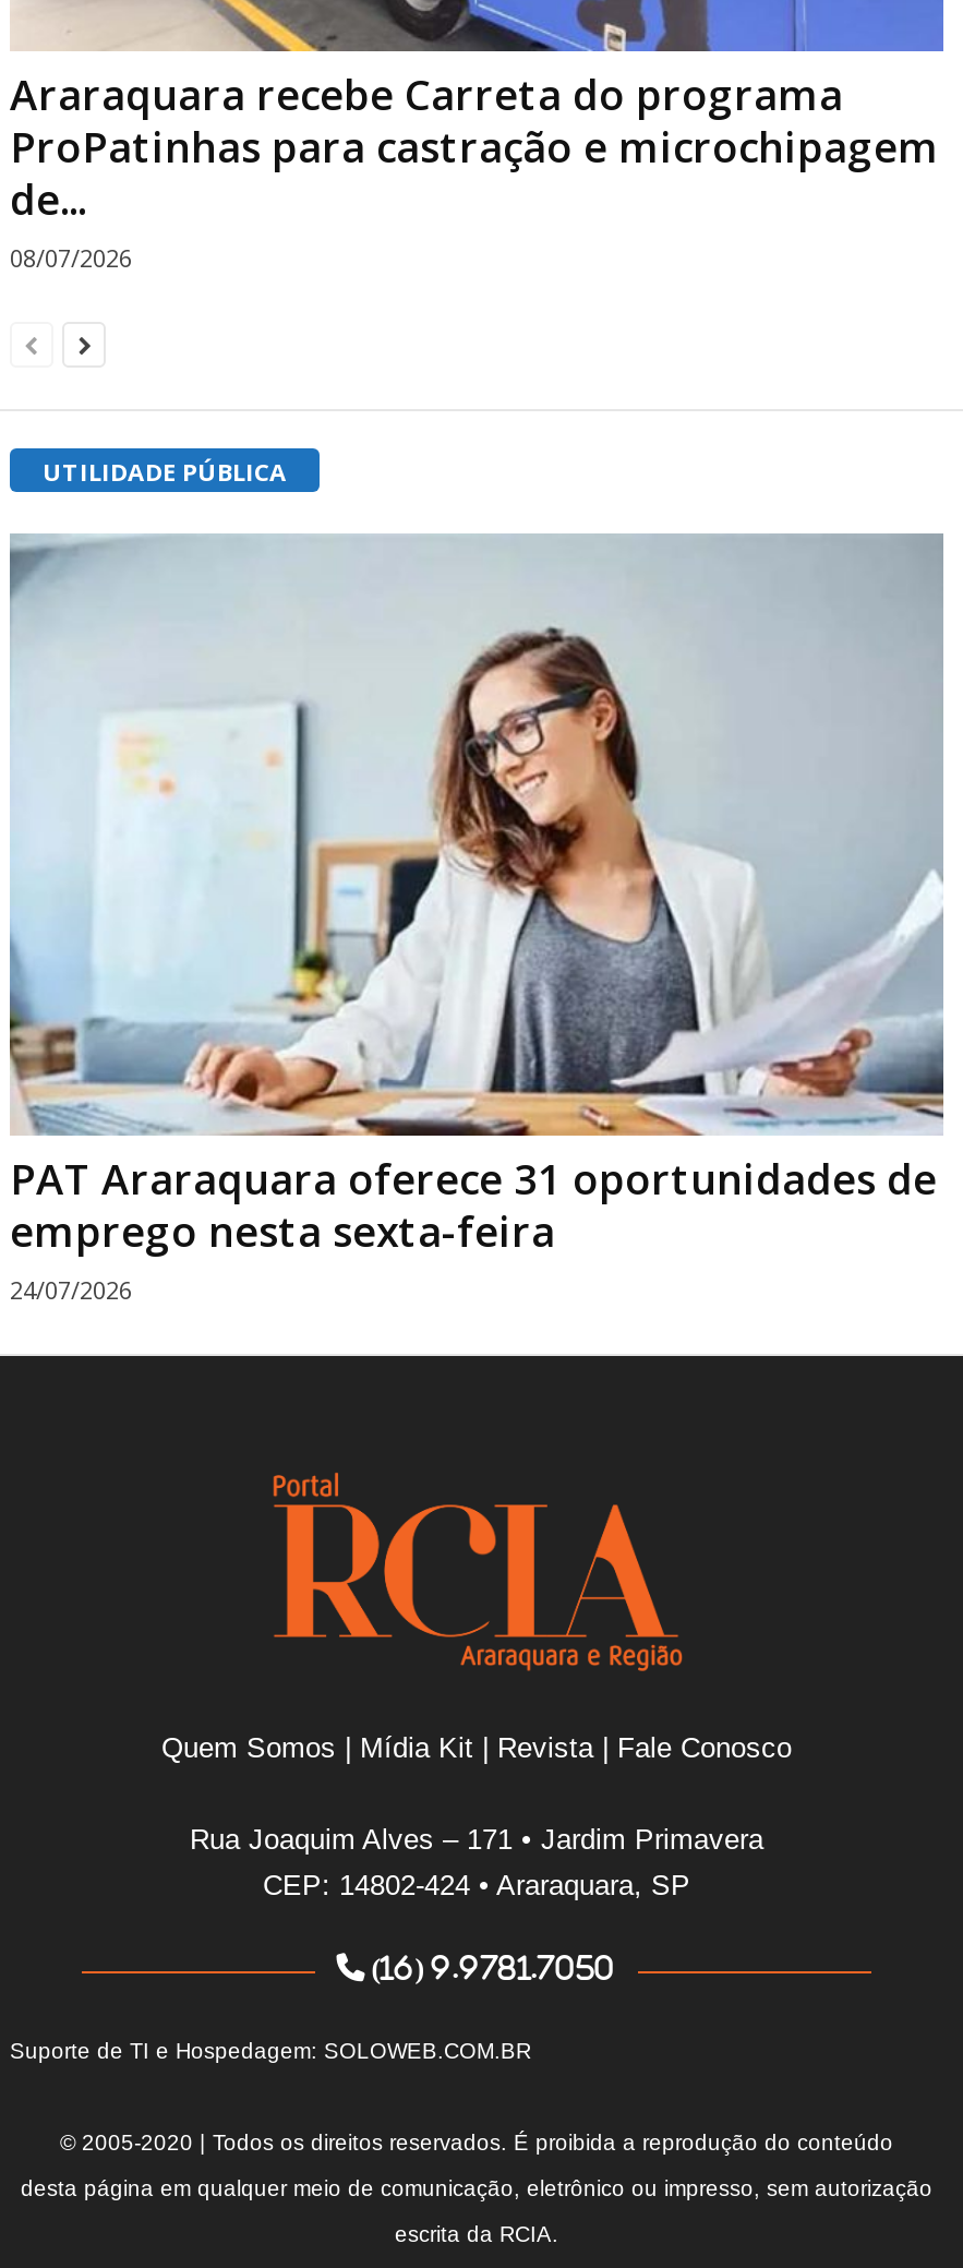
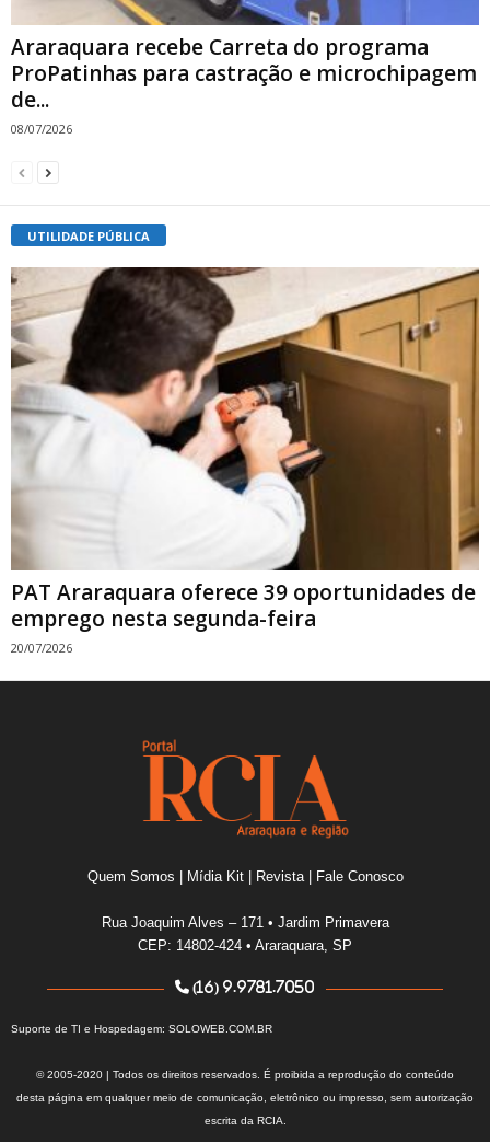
[10,532,946,1208] [image] | PAT Araraquara oferece 31 oportunidades de -> [10,266,480,606] [image] | PAT Araraquara oferece 39 oportunidades de
[10,1204,555,1261] emprego nesta sexta-feira -> [11,604,316,633] emprego nesta segunda-feira
[10,1274,132,1306] 24/07/2026 -> [11,639,72,656] 20/07/2026

